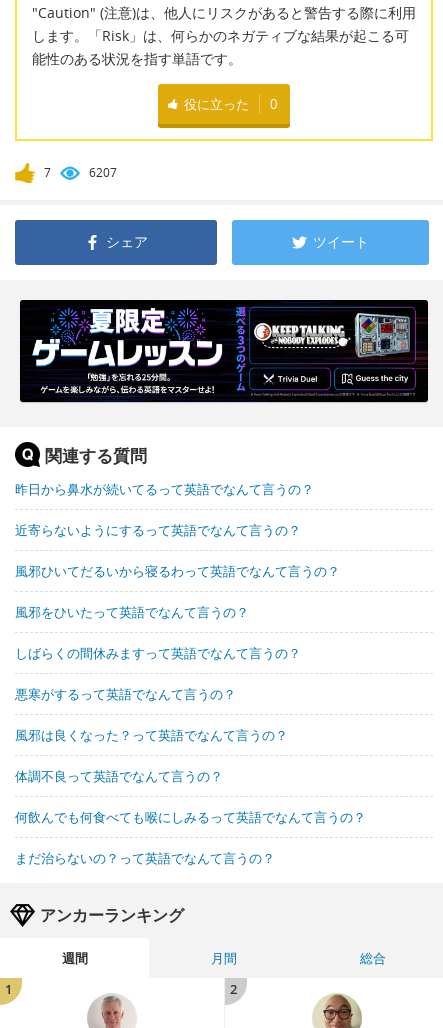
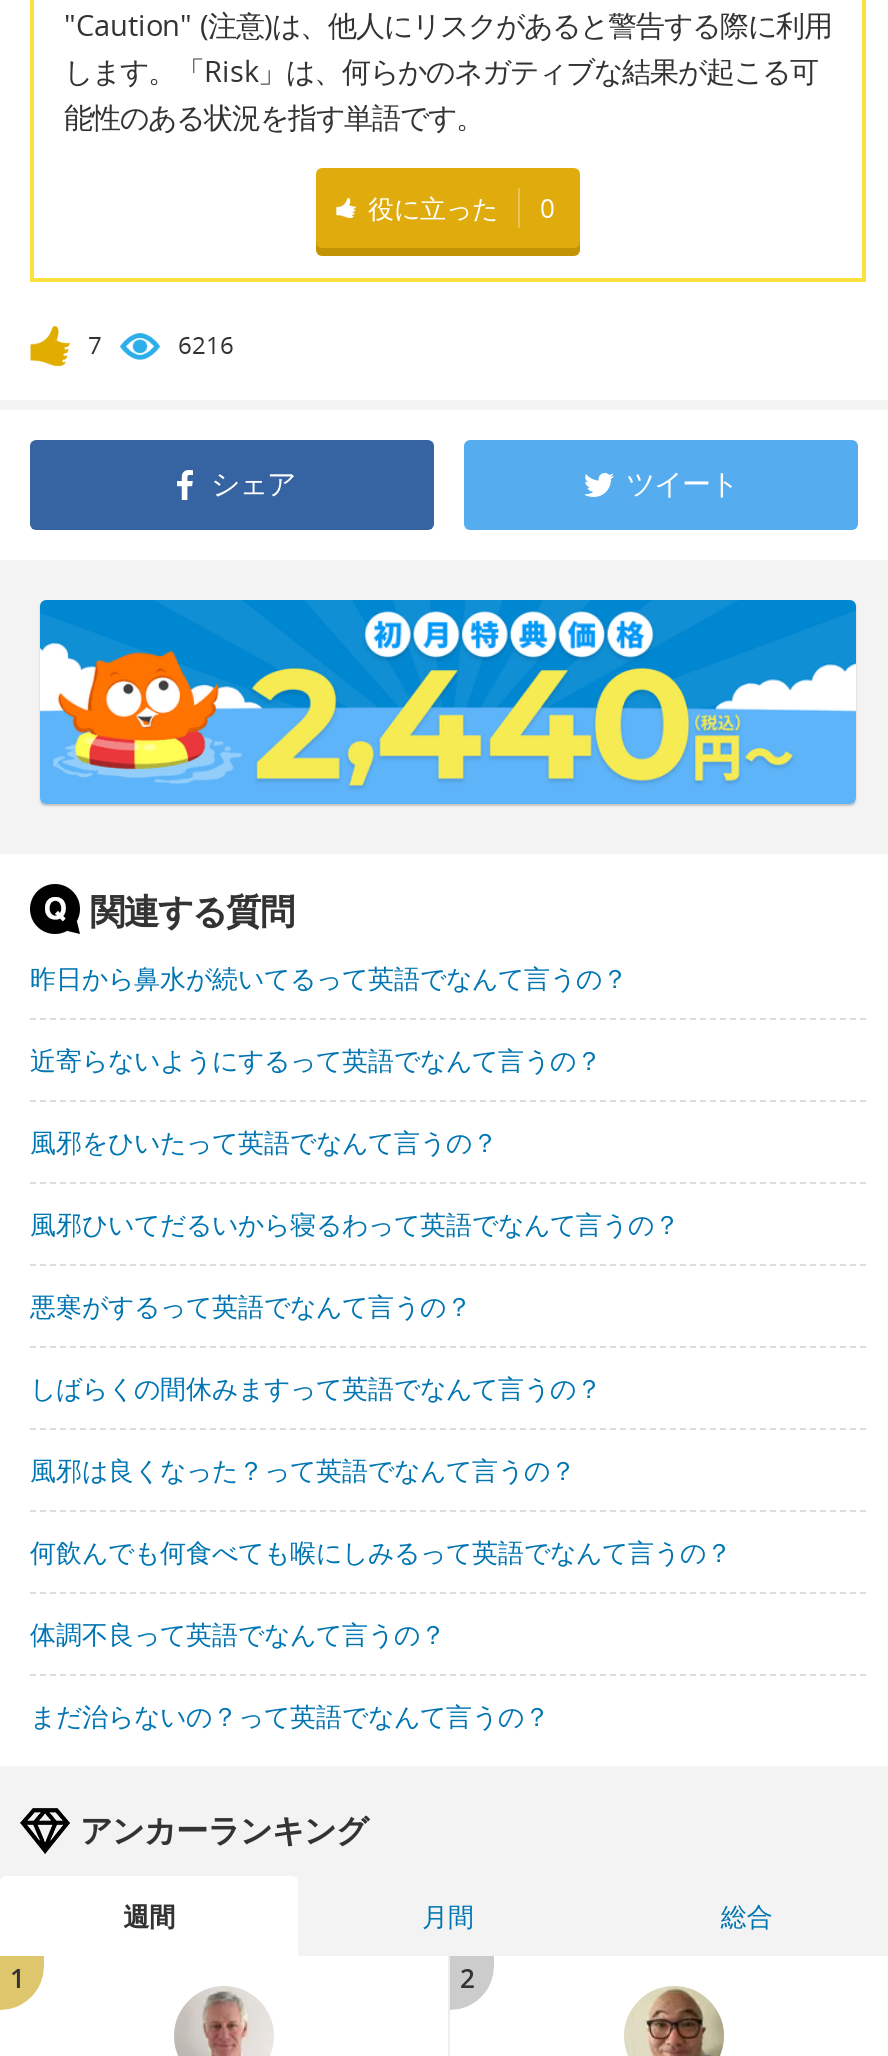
[89,164,117,181] 6207 -> [178,328,234,362] 6216
[19,299,429,403] [image] -> [38,598,858,806] [image]
moved [15,562,340,580] -> [30,1206,680,1242]: 風邪ひいてだるいから寝るわって英語でなんて言うの？
moved [15,603,249,621] -> [30,1124,498,1160]: 風邪をひいたって英語でなんて言うの？
moved [15,644,301,662] -> [30,1370,602,1406]: しばらくの間休みますって英語でなんて言うの？
moved [15,685,236,703] -> [30,1288,472,1324]: 悪寒がするって英語でなんて言うの？
moved [15,767,223,785] -> [30,1616,446,1652]: 体調不良って英語でなんて言うの？
moved [15,808,366,826] -> [30,1534,732,1570]: 何飲んでも何食べても喉にしみるって英語でなんて言うの？

